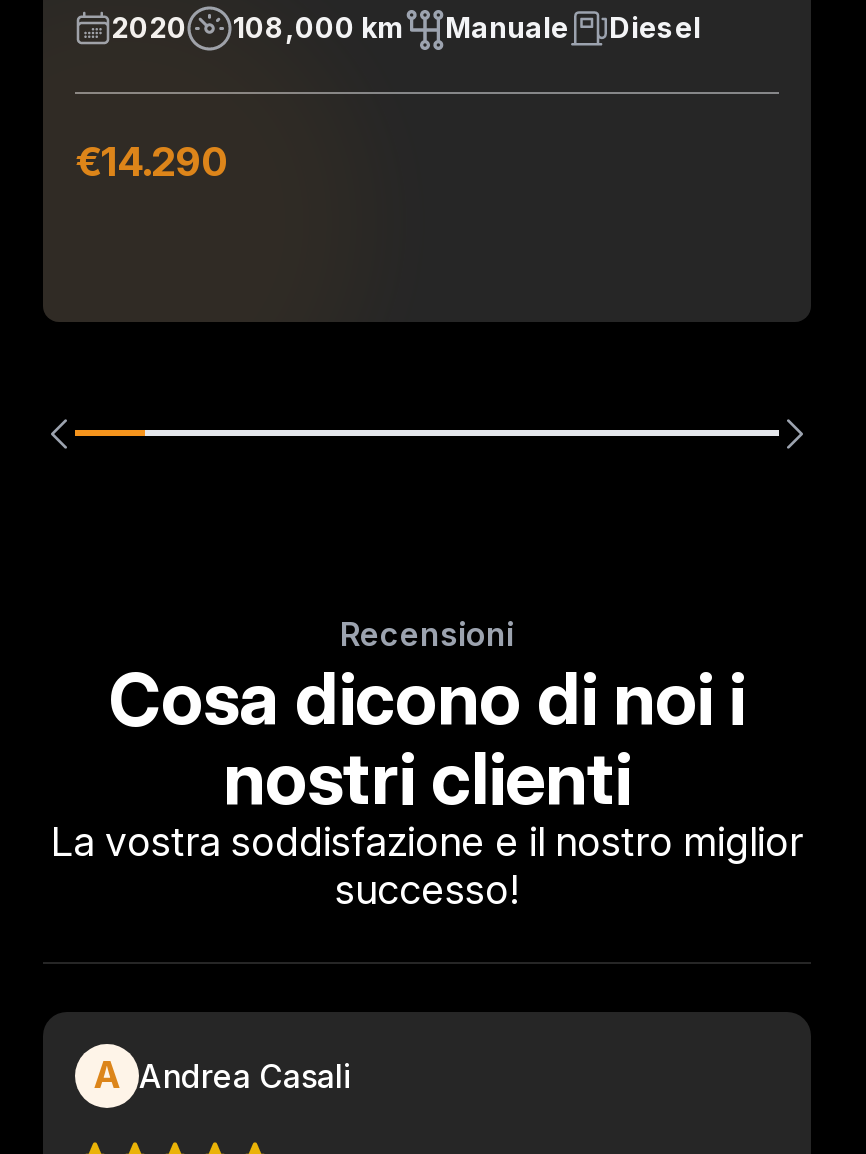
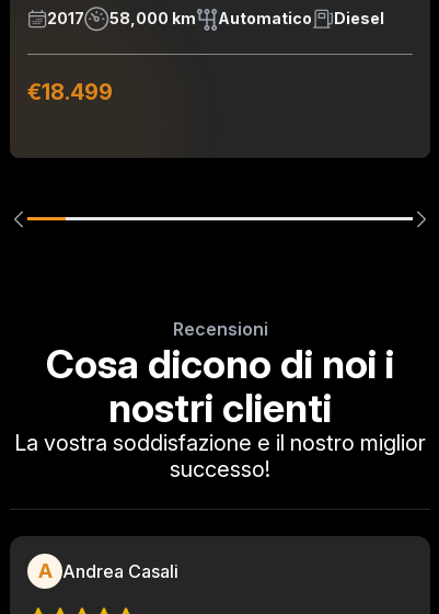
[111,11,569,45] 2020 | 108,000 km | Manuale -> [47,9,312,28] 2017 | 58,000 km | Automatico
[75,138,229,186] €14.290 -> [27,79,113,105] €18.499

